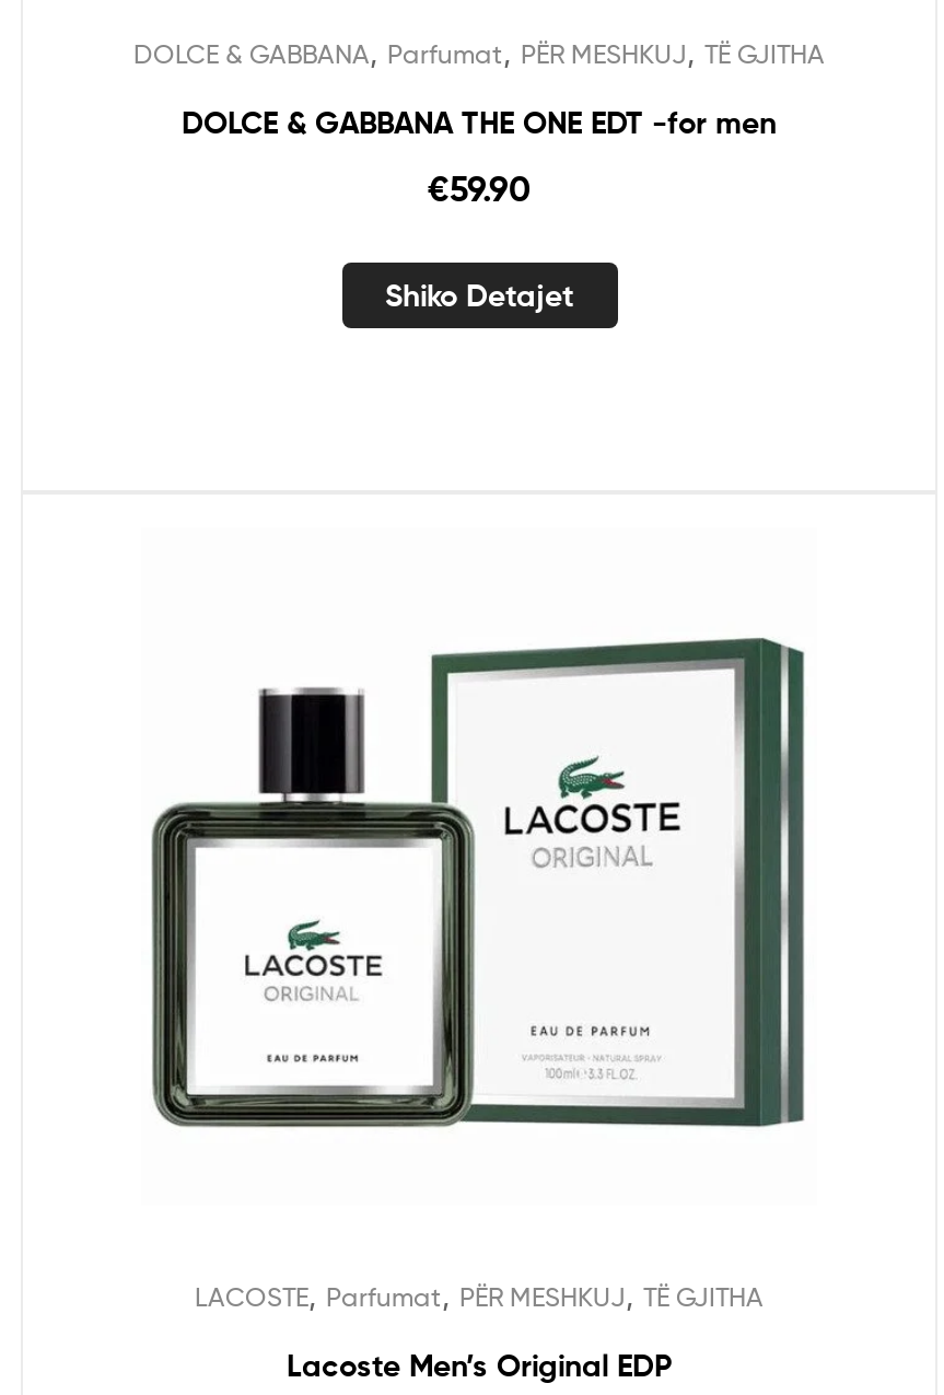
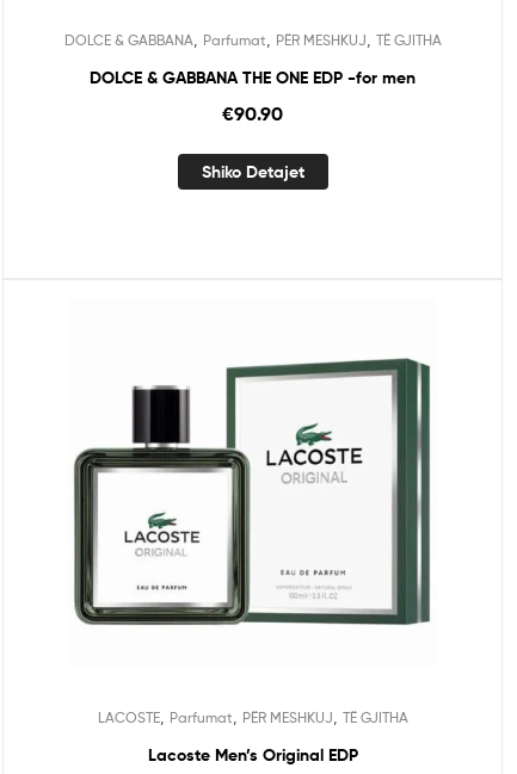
[182,102,777,142] DOLCE & GABBANA THE ONE EDT -for men -> [90,66,416,88] DOLCE & GABBANA THE ONE EDP -for men
[428,167,531,211] €59.90 -> [222,102,283,126] €90.90

